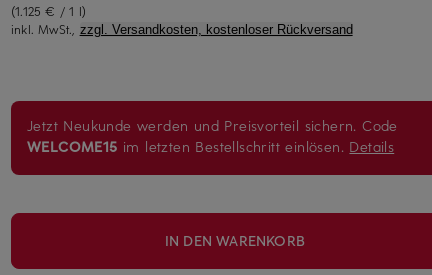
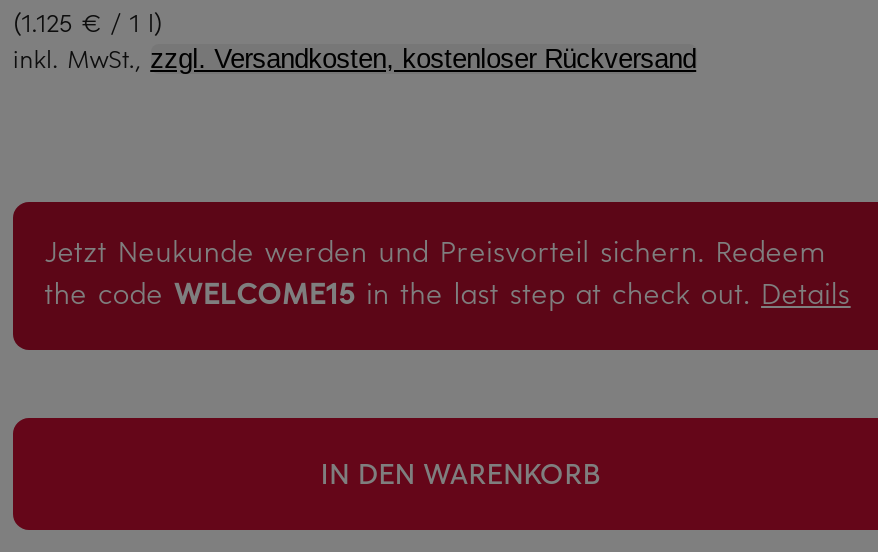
[27,116,398,156] Jetzt Neukunde werden und Preisvorteil sichern. Code | WELCOME15 im letzten Bestellschritt einlösen. Details -> [45,232,851,312] Jetzt Neukunde werden und Preisvorteil sichern. Redeem | the code WELCOME15 in the last step at check out. Details

